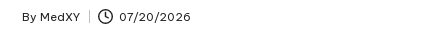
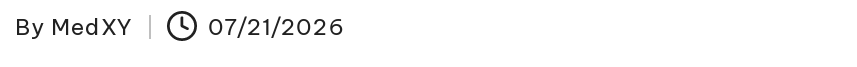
[119,9,191,23] 07/20/2026 -> [208,13,344,41] 07/21/2026

